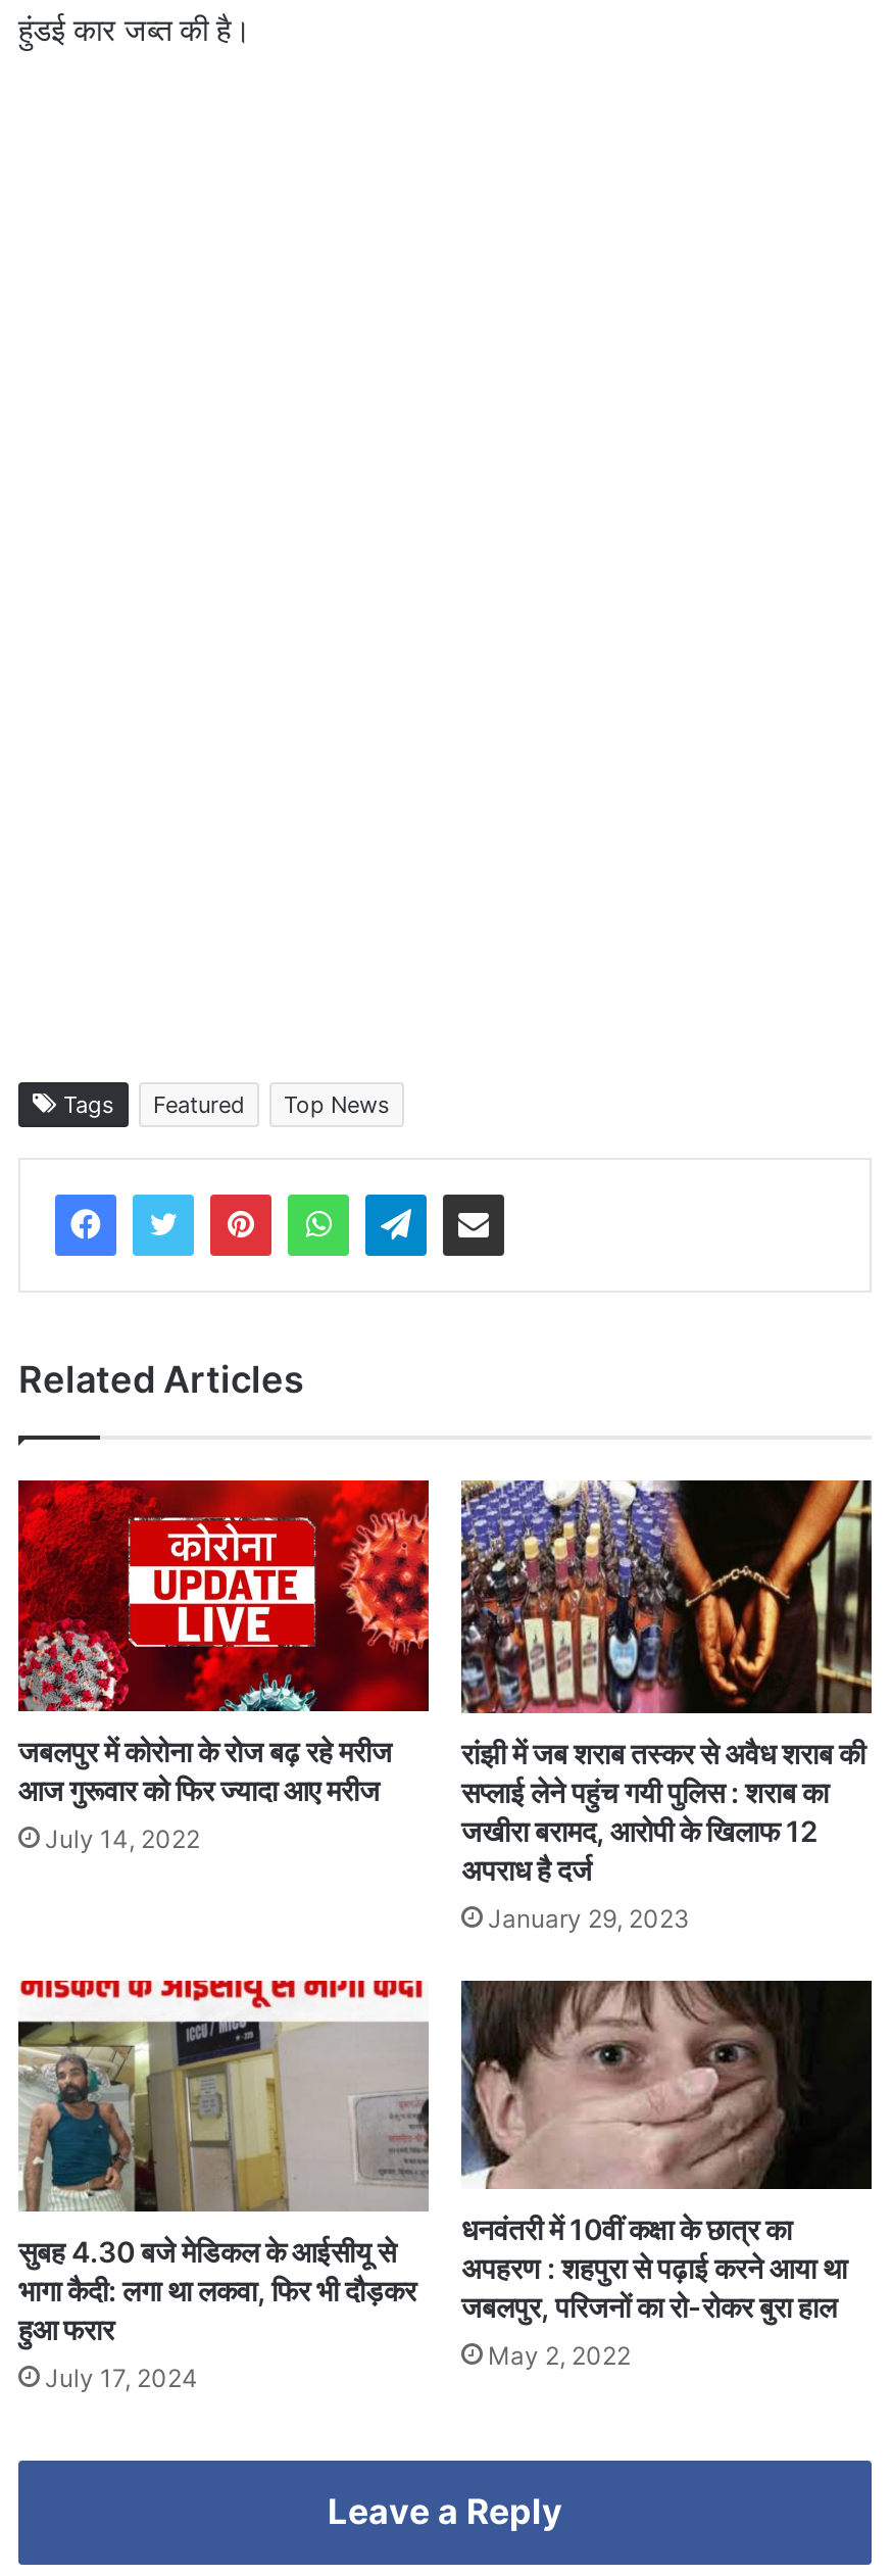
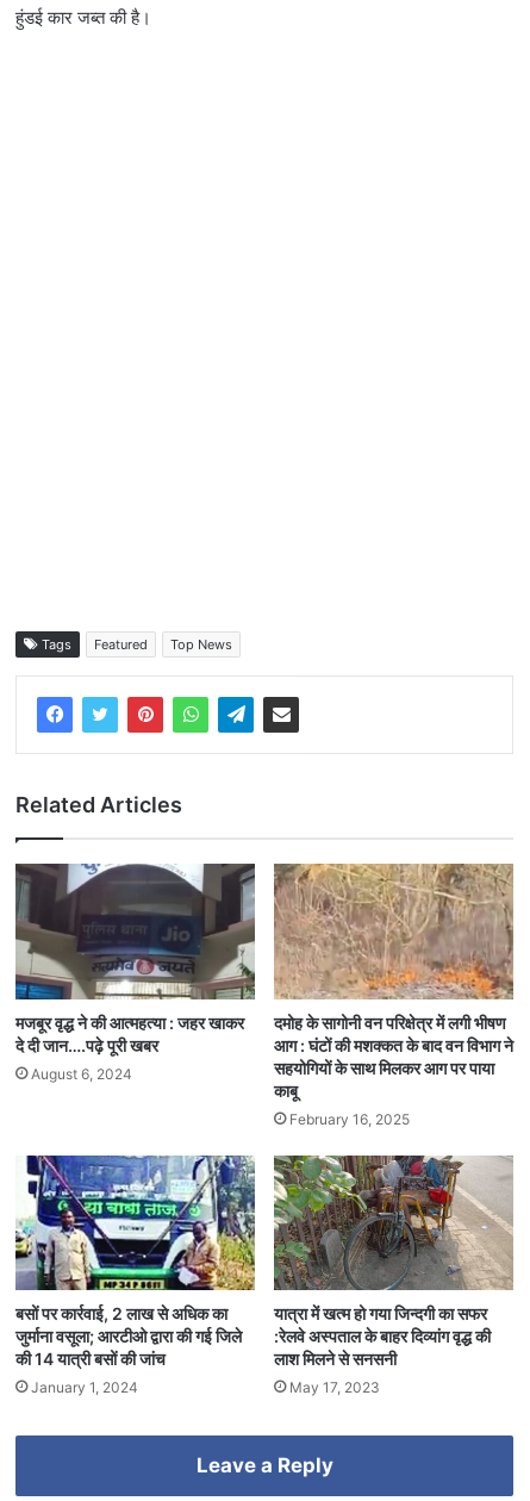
[16,1478,431,1808] [image] | जबलपुर में कोरोना के रोज बढ़ रहे मरीज | आज गुरूवार को फिर ज्यादा आए मरीज -> [14,862,256,1055] [image] | मजबूर वृद्ध ने की आत्महत्या : जहर खाकर | दे दी जान….पढ़े पूरी खबर
[459,1478,874,1886] [image] | रांझी में जब शराब तस्कर से अवैध शराब की | सप्लाई लेने पहुंच गयी पुलिस : शराब का | जखीरा बरामद, आरोपी के खिलाफ 12 | अपराध है दर्ज -> [273,862,515,1100] [image] | दमोह के सागोनी वन परिक्षेत्र में लगी भीषण | आग : घंटों की मशक्कत के बाद वन विभाग ने | सहयोगियों के साथ मिलकर आग पर पाया | काबू
[45,1824,200,1855] July 14, 2022 -> [31,1065,132,1082] August 6, 2024
[488,1902,690,1933] January 29, 2023 -> [289,1110,410,1128] February 16, 2025
[16,1979,431,2346] [image] | सुबह 4.30 बजे मेडिकल के आईसीयू से | भागा कैदी: लगा था लकवा, फिर भी दौड़कर | हुआ फरार -> [14,1154,256,1369] [image] | बसों पर कार्रवाई, 2 लाख से अधिक का | जुर्माना वसूला; आरटीओ द्वारा की गई जिले | की 14 यात्री बसों की जांच
[459,1979,874,2323] [image] | धनवंतरी में 10वीं कक्षा के छात्र का | अपहरण : शहपुरा से पढ़ाई करने आया था | जबलपुर, परिजनों का रो-रोकर बुरा हाल -> [273,1154,515,1369] [image] | यात्रा में खत्म हो गया जिन्दगी का सफर | :रेलवे अस्पताल के बाहर दिव्यांग वृद्ध की | लाश मिलने से सनसनी
[488,2340,631,2370] May 2, 2022 -> [289,1378,380,1396] May 17, 2023
[45,2363,198,2393] July 17, 2024 -> [31,1378,138,1396] January 1, 2024

